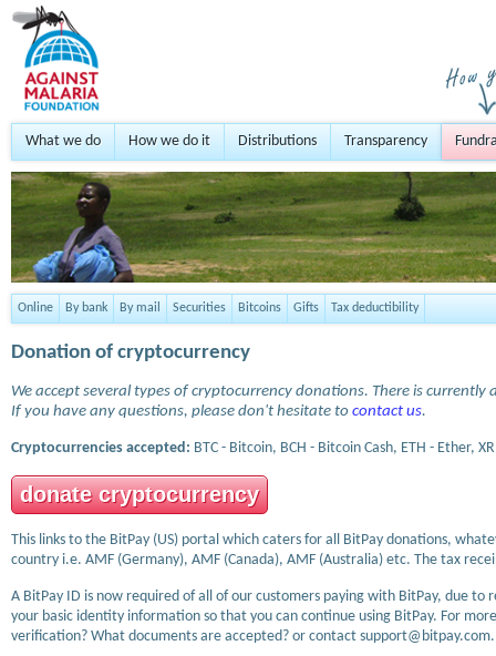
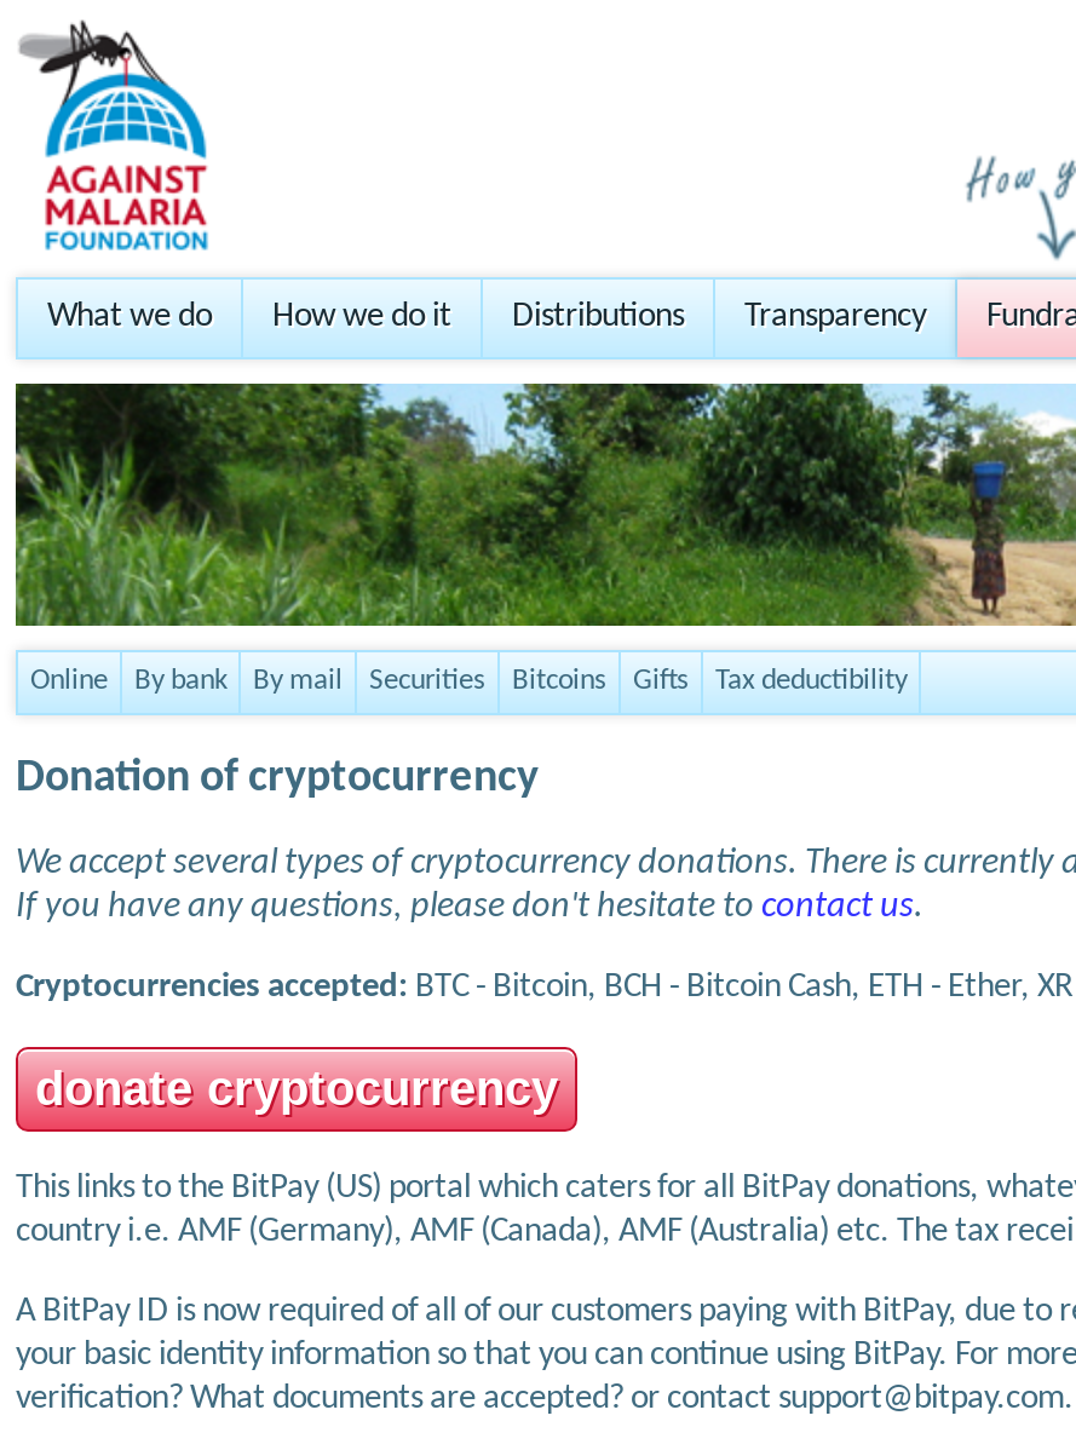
[10,171,493,284] [image] -> [13,381,1069,628] [image]

